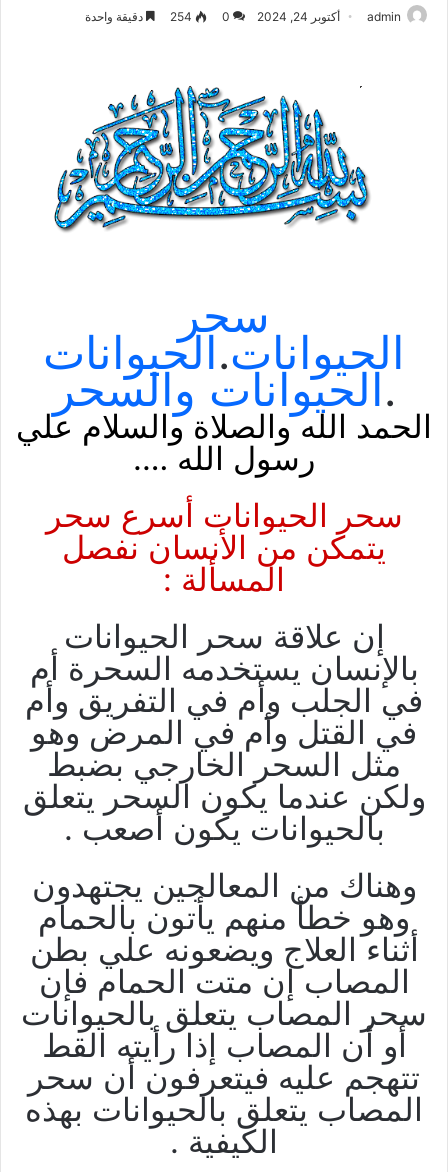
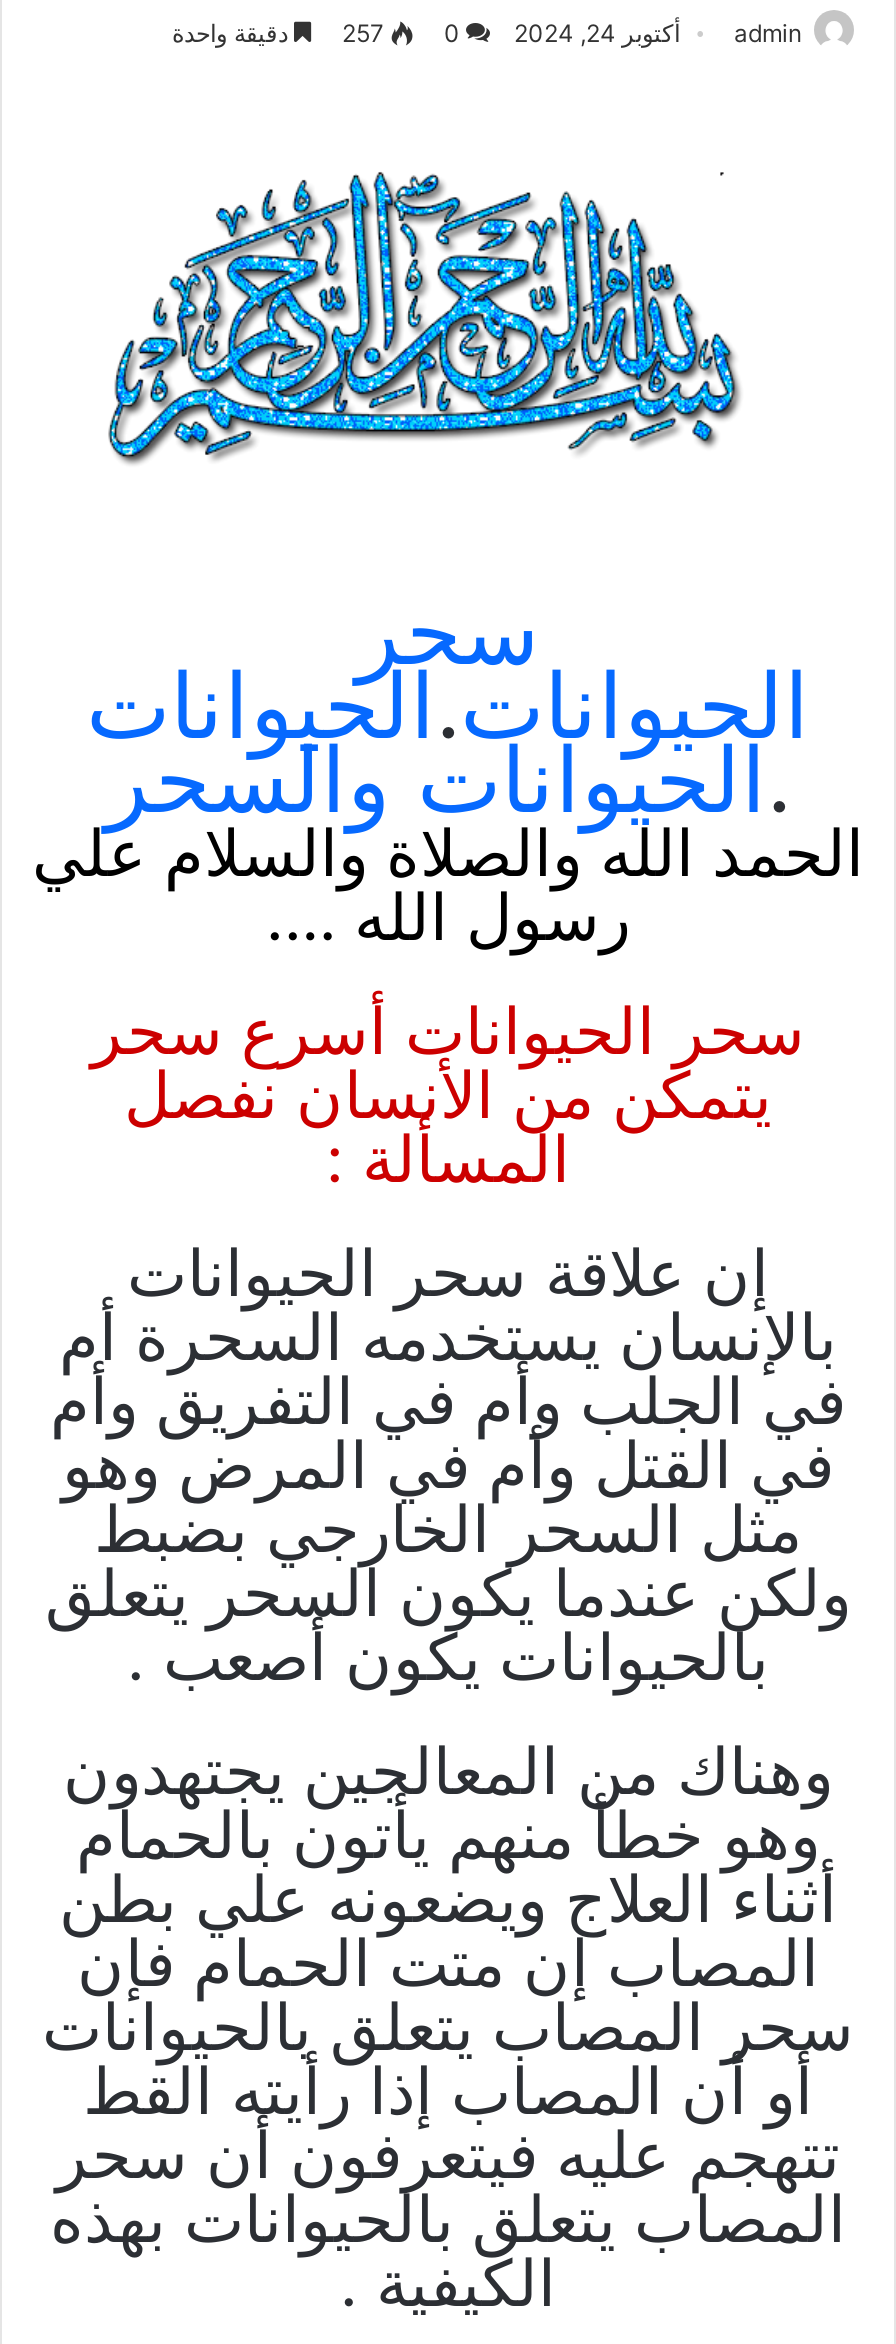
[85,9,230,24] 0 254 دقيقة واحدة -> [172,18,460,48] 0 257 دقيقة واحدة

